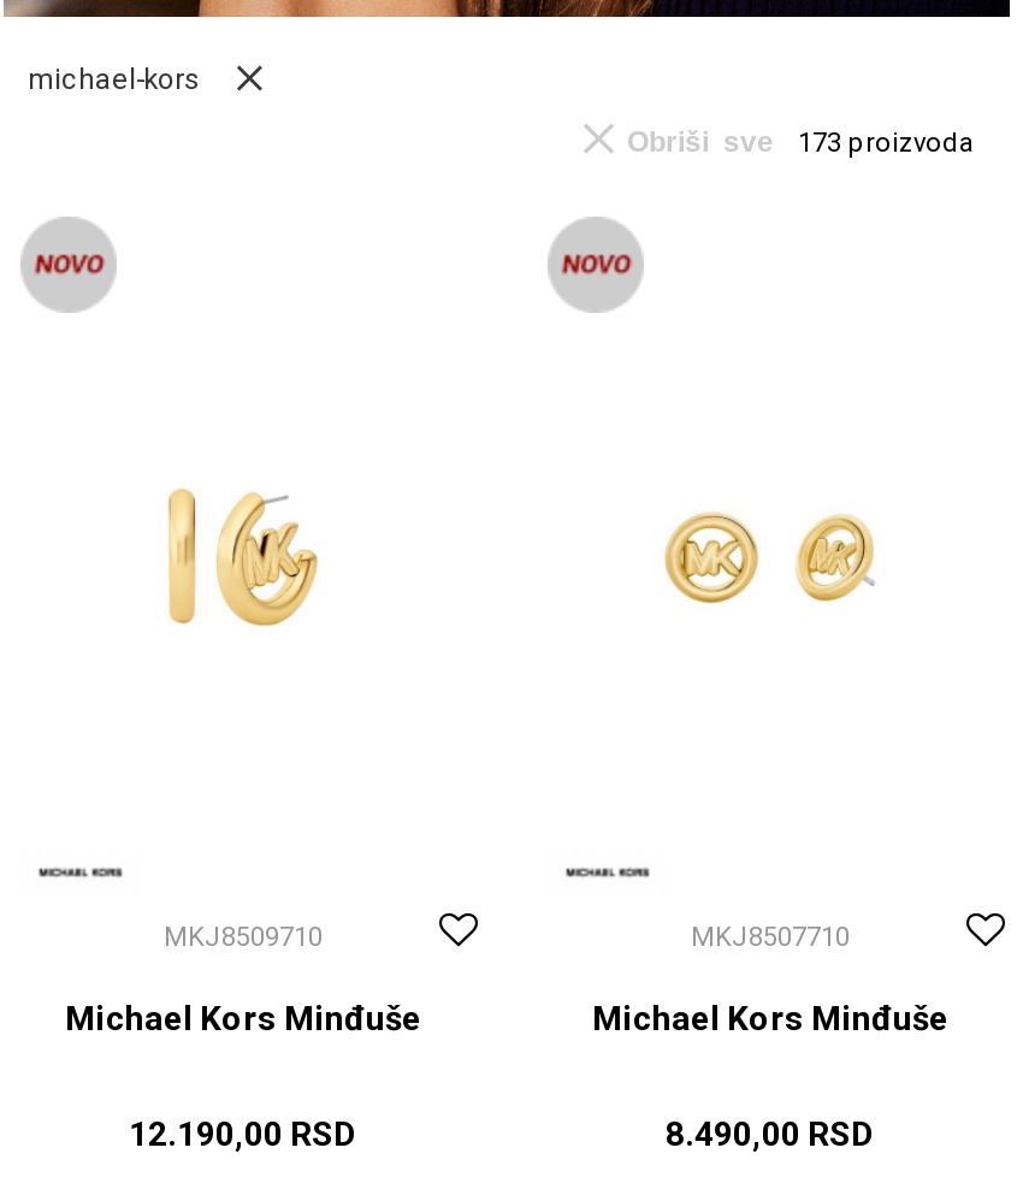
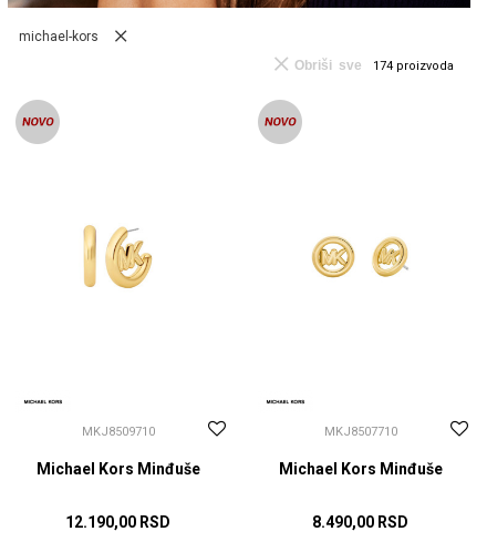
[627,125,974,159] Obriši sve 173 proizvoda -> [294,58,454,73] Obriši sve 174 proizvoda

